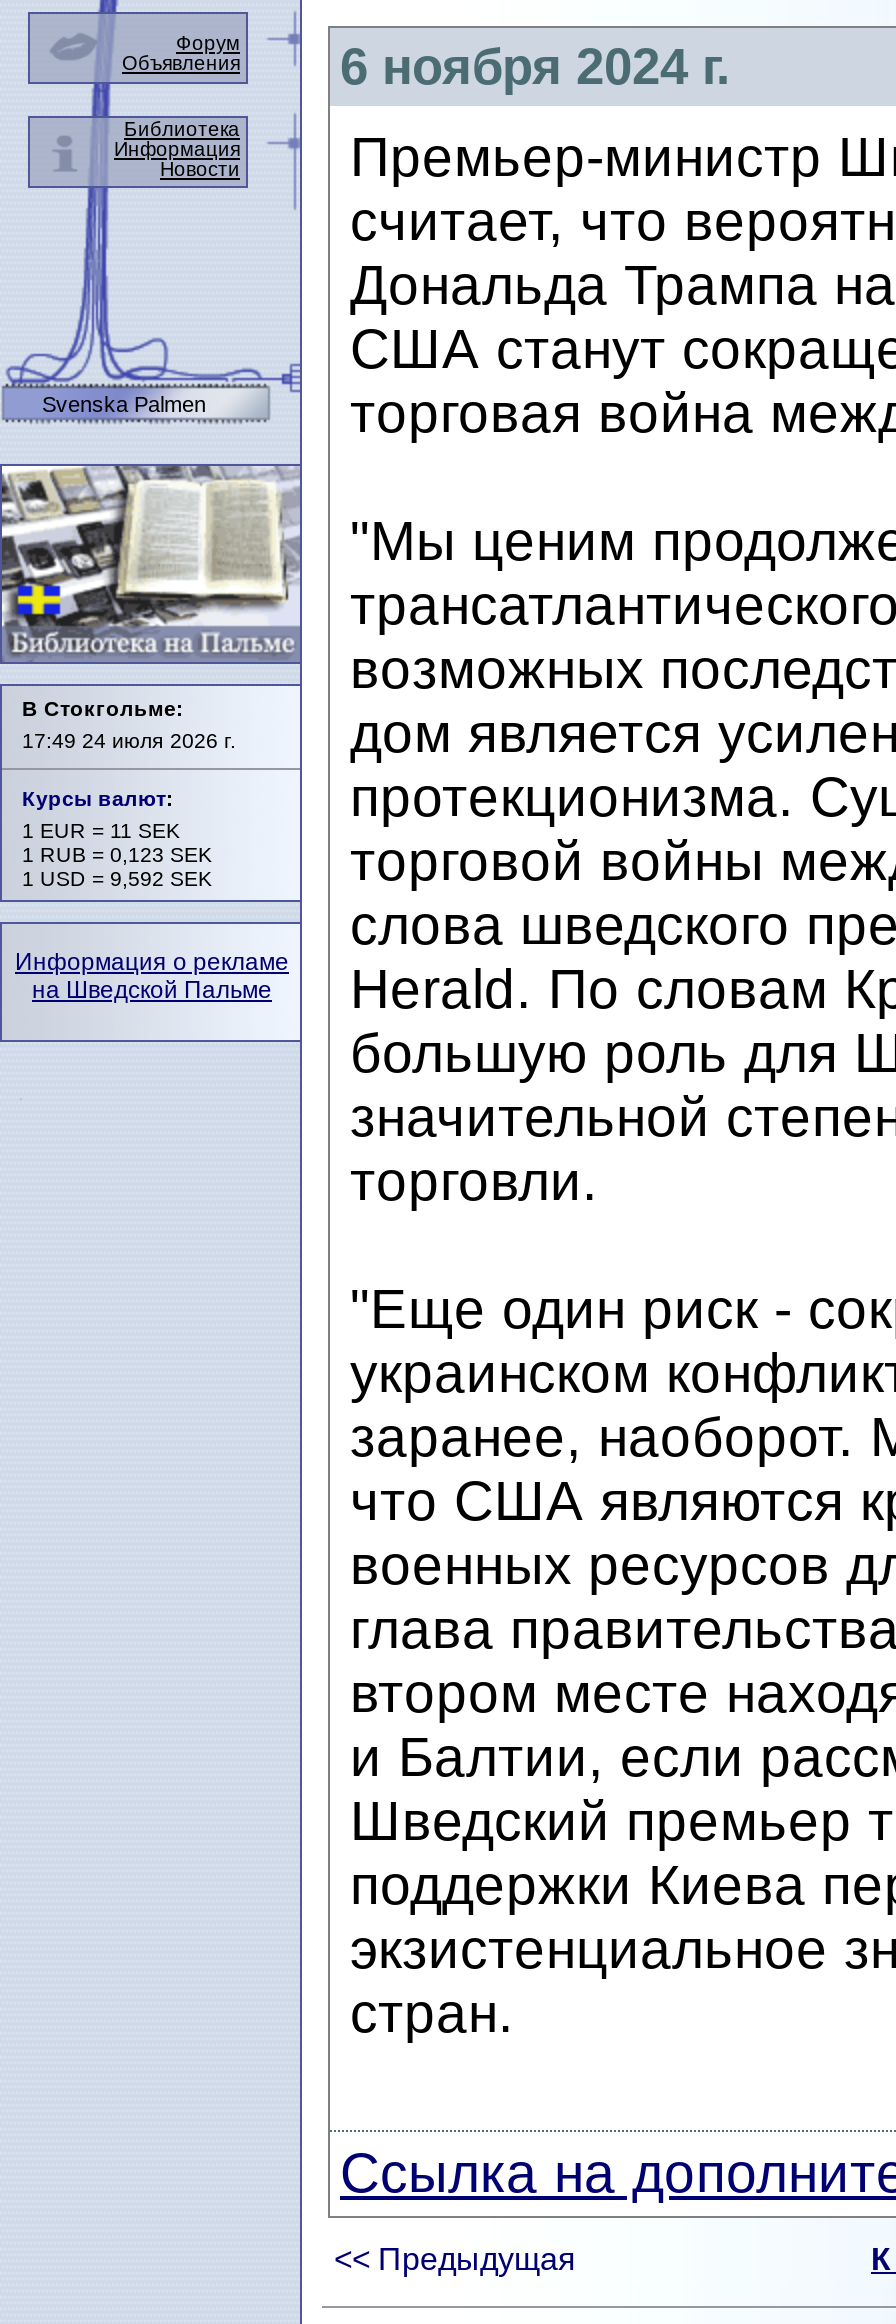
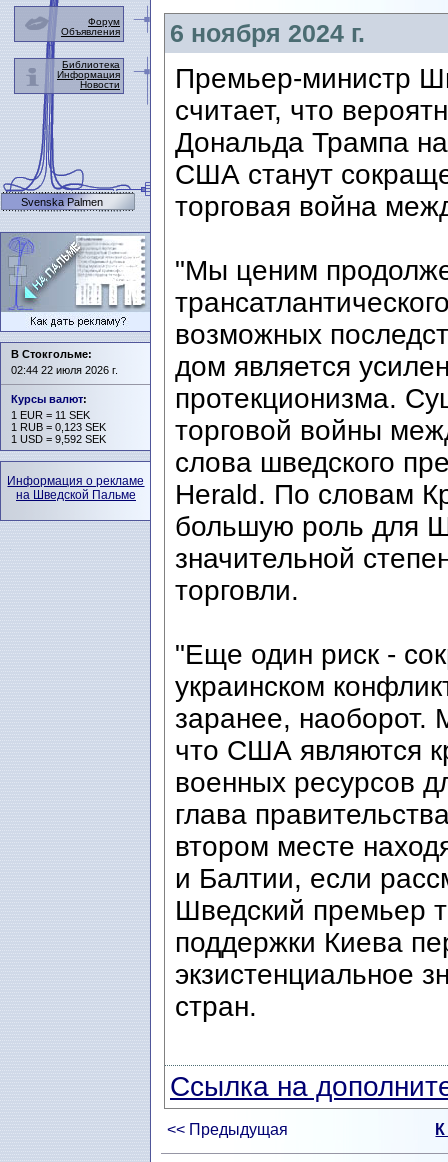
[6,464,302,752] [image] | 17:49 24 июля 2026 г. -> [3,232,151,376] [image] | 02:44 22 июля 2026 г.

